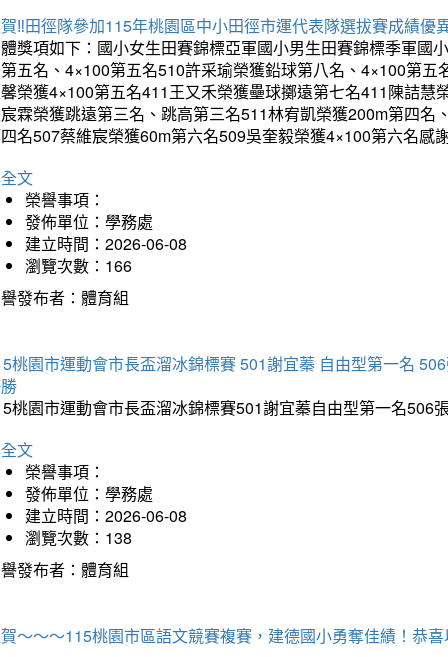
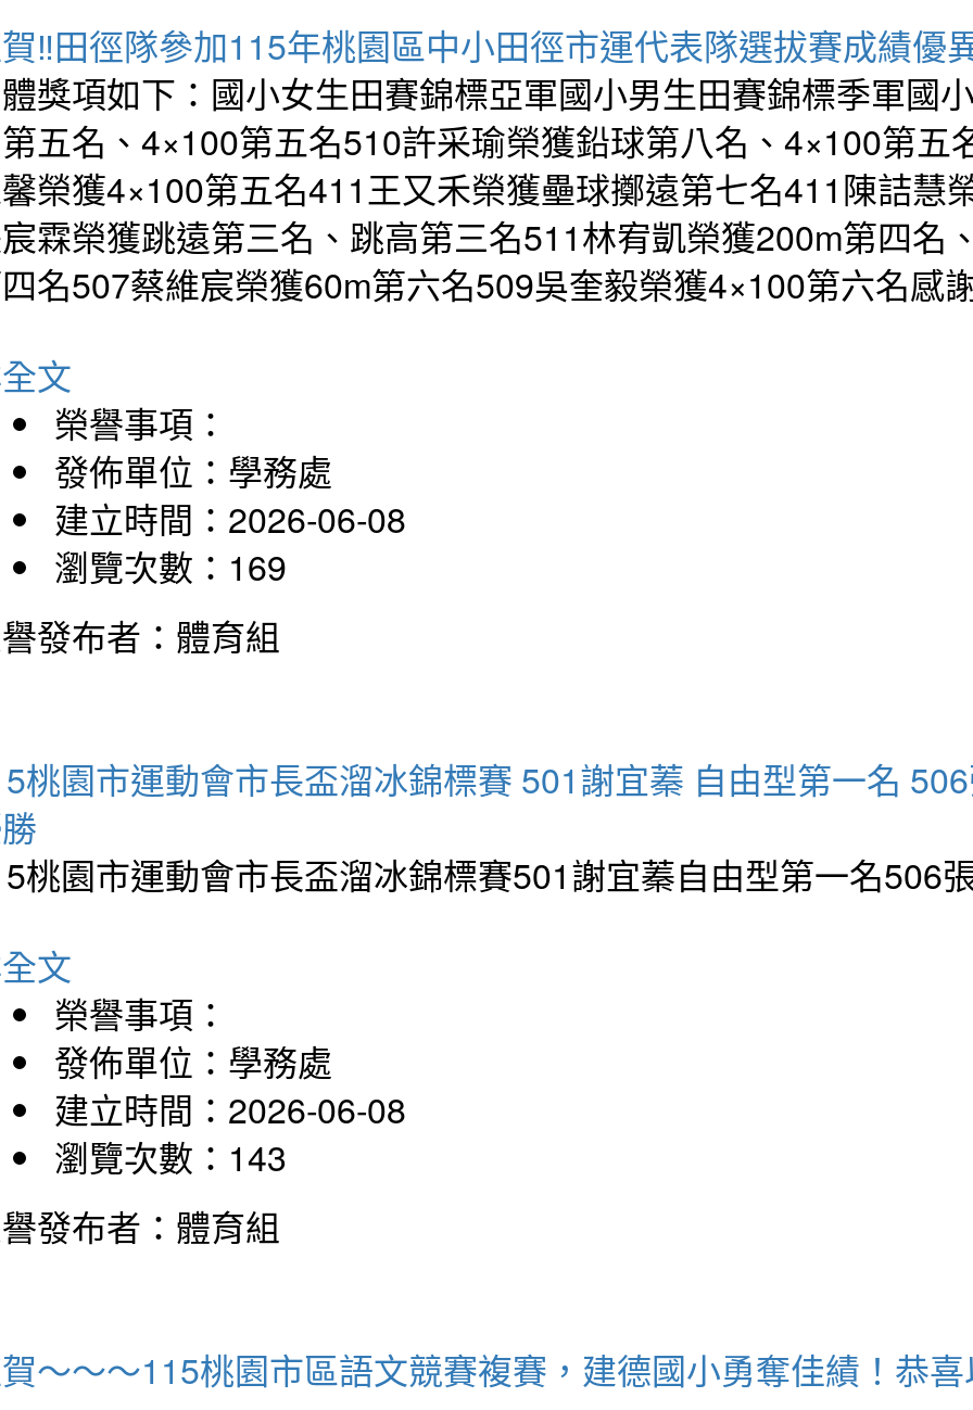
[25,254,132,277] 瀏覽次數：166 -> [54,542,287,592] 瀏覽次數：169
[25,526,132,549] 瀏覽次數：138 -> [54,1132,287,1182] 瀏覽次數：143

